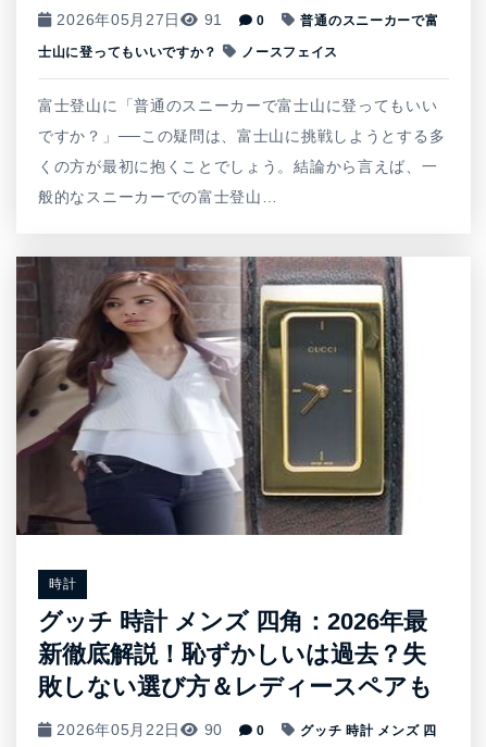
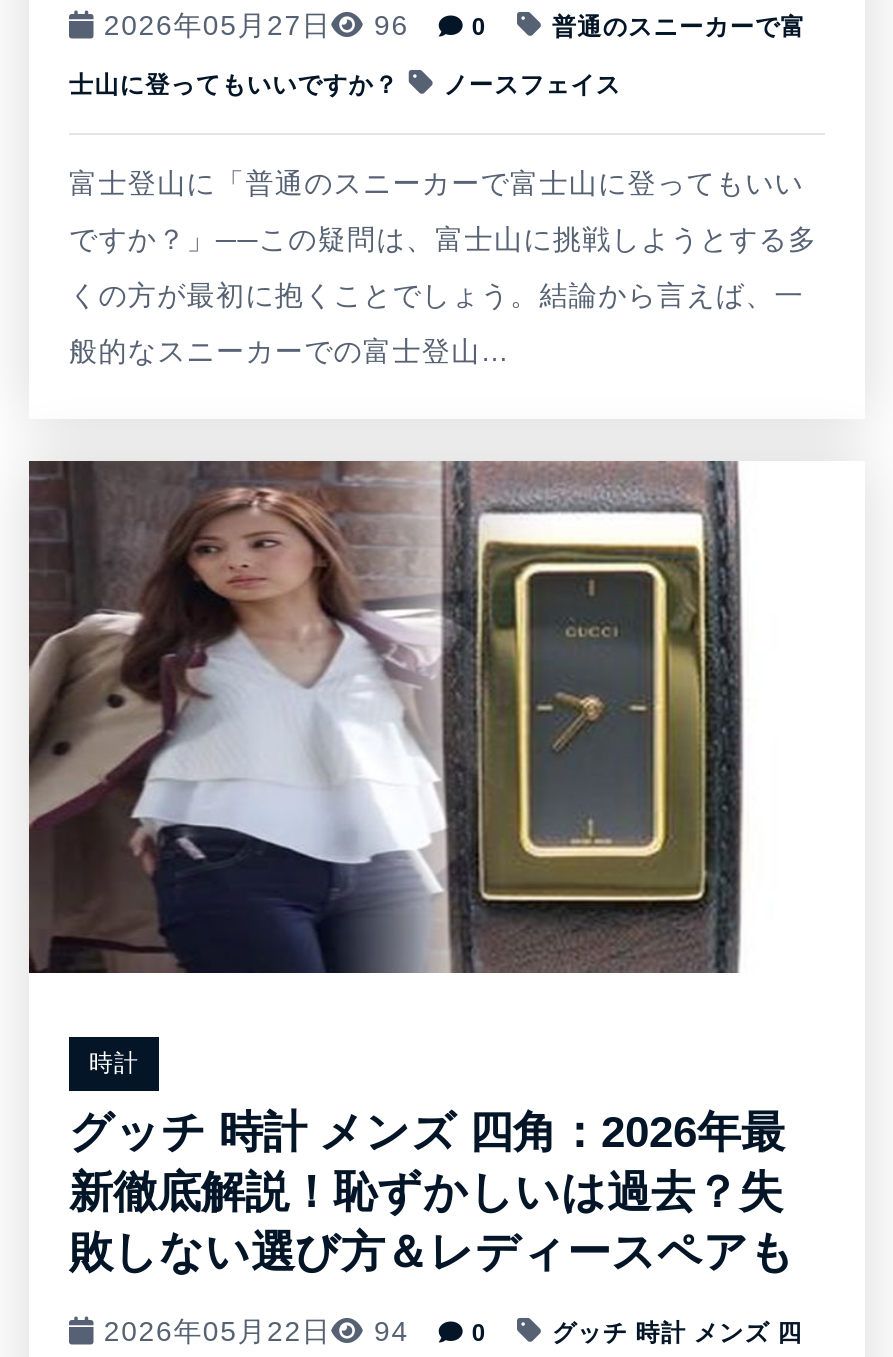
[52,11,265,28] 2026年05月27日 91 0 -> [94,9,487,41] 2026年05月27日 96 0
[52,721,265,739] 2026年05月22日 90 0 -> [94,1316,487,1348] 2026年05月22日 94 0

